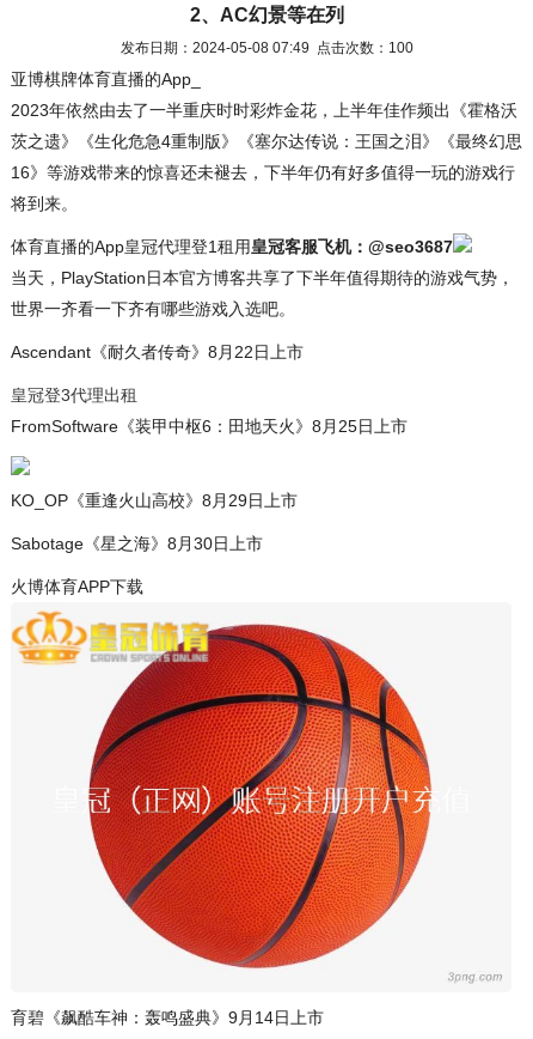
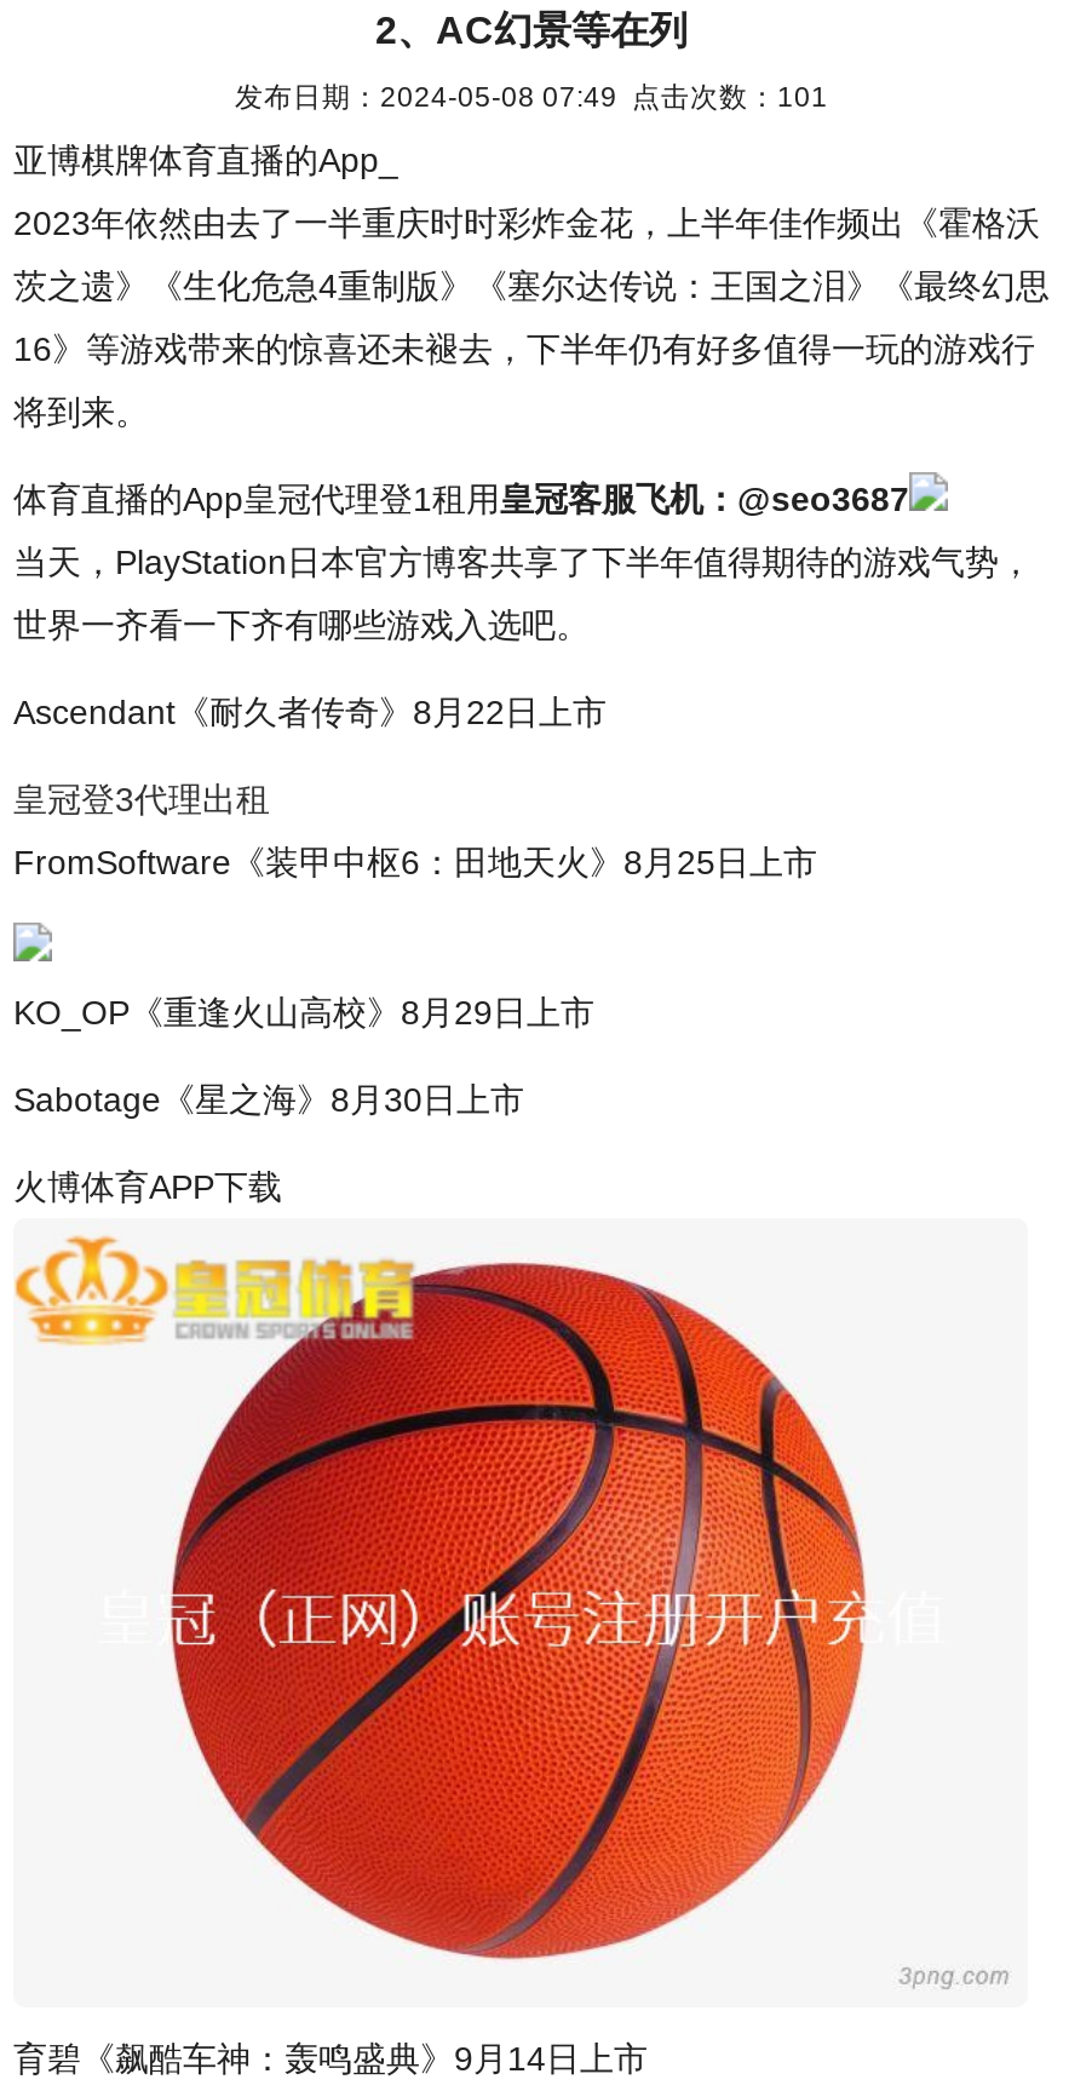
[120,40,413,55] 发布日期：2024-05-08 07:49 点击次数：100 -> [235,80,828,111] 发布日期：2024-05-08 07:49 点击次数：101

